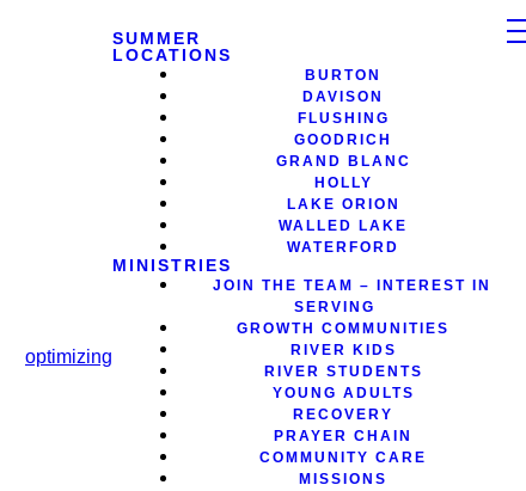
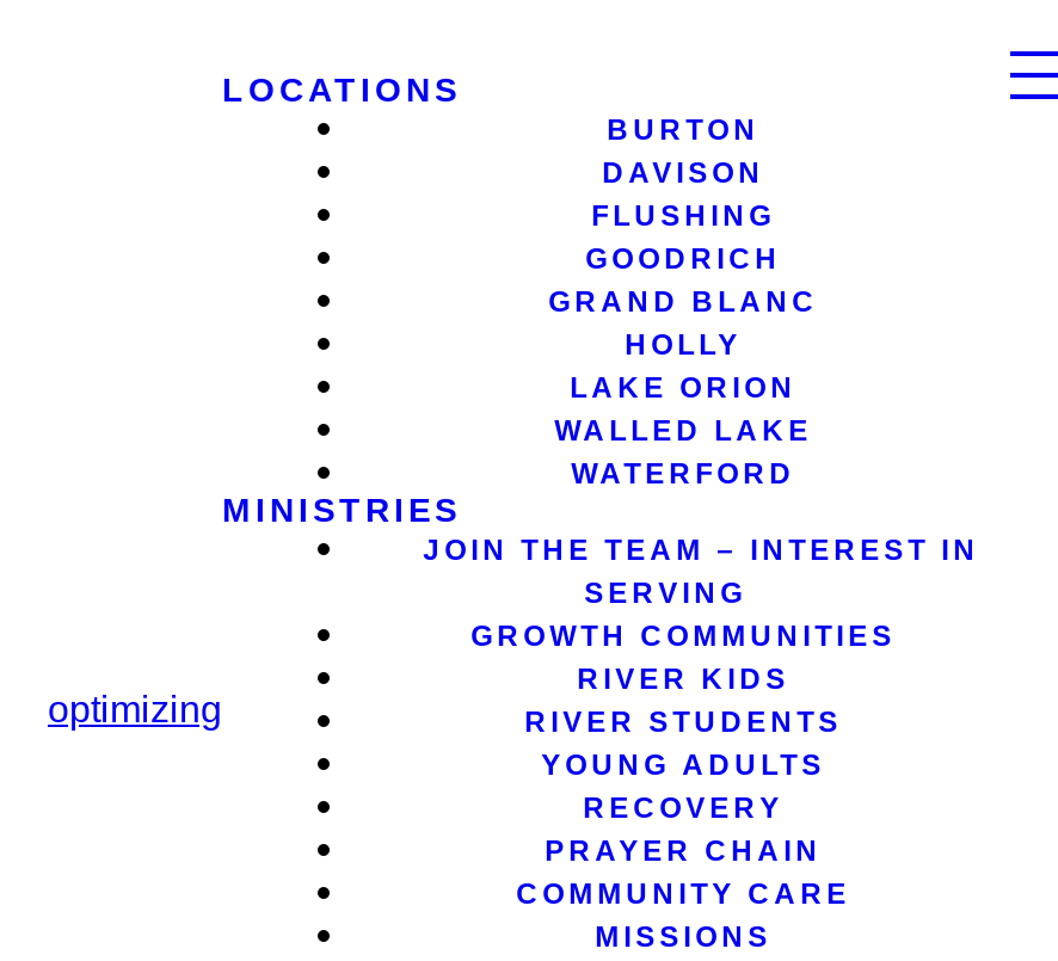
[112,29,201,48] SUMMER -> none

